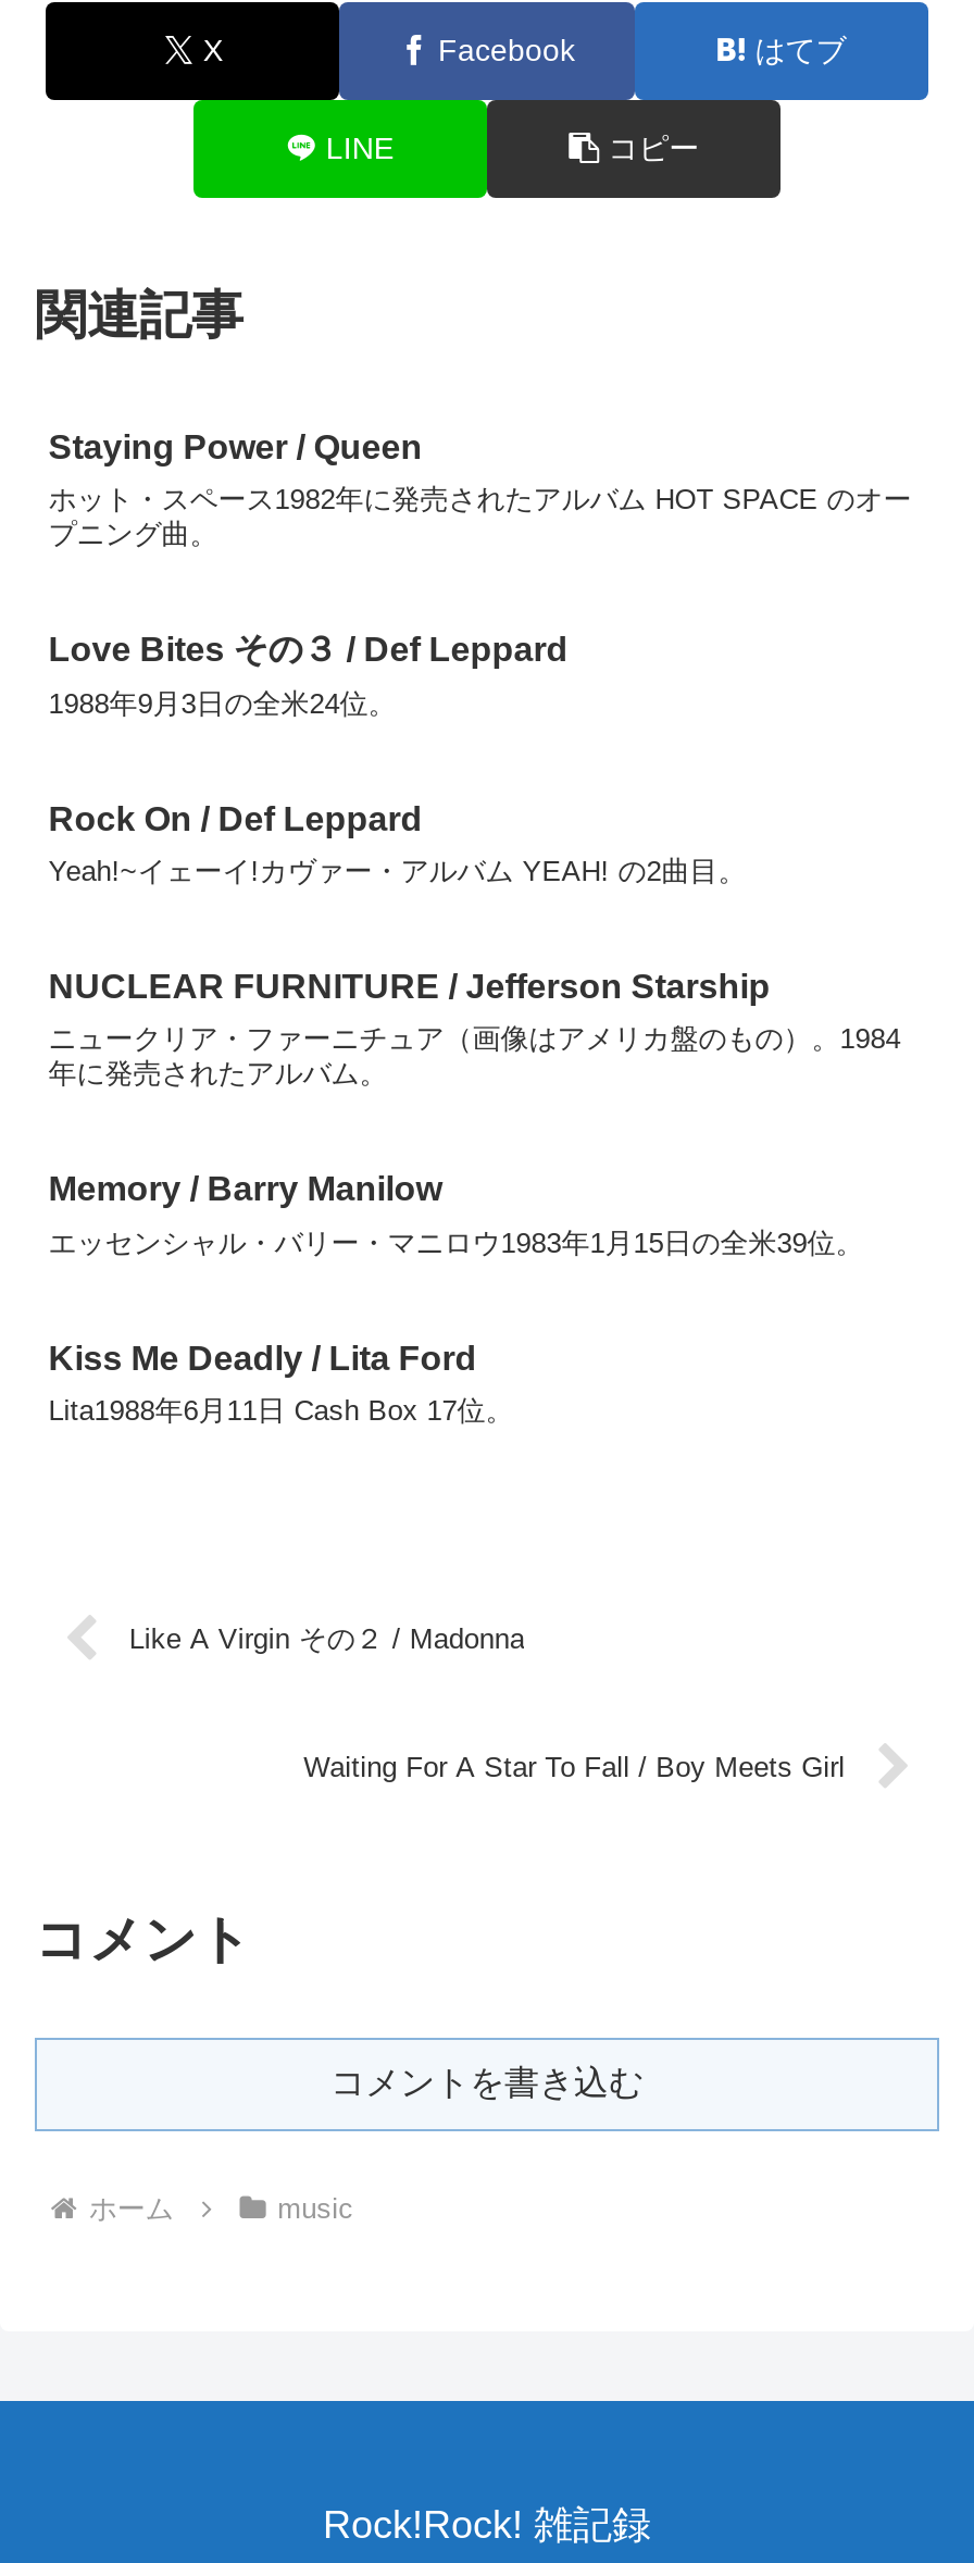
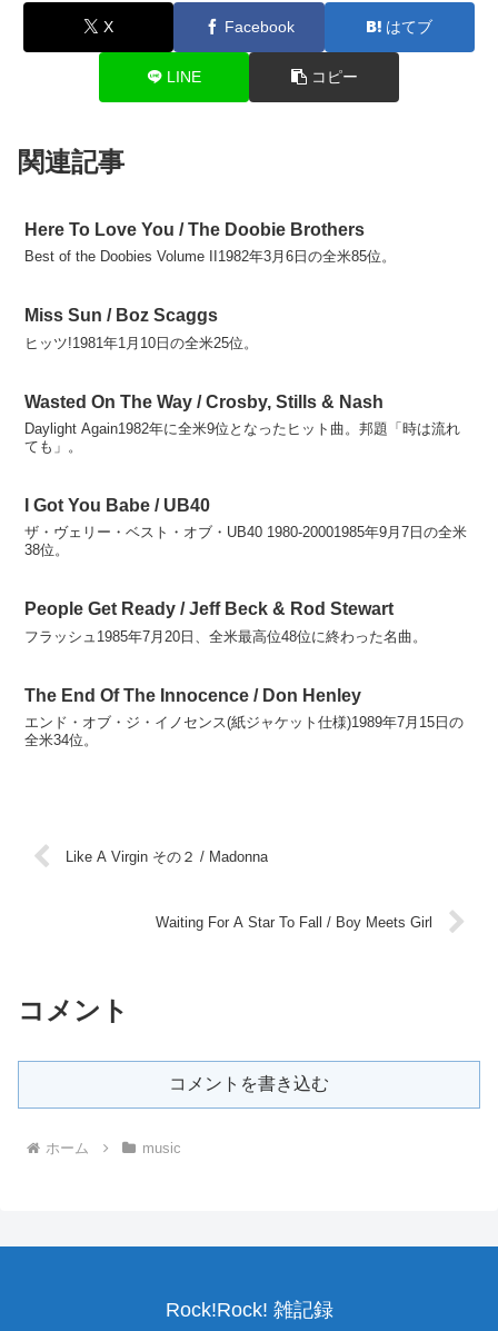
[48,428,422,465] Staying Power / Queen -> [25,220,365,239] Here To Love You / The Doobie Brothers
[48,483,911,551] ホット・スペース1982年に発売されたアルバム HOT SPACE のオー | プニング曲。 -> [25,248,396,265] Best of the Doobies Volume II1982年3月6日の全米85位。
[48,631,568,668] Love Bites その３ / Def Leppard -> [25,306,218,325] Miss Sun / Boz Scaggs
[48,687,396,719] 1988年9月3日の全米24位。 -> [25,334,258,351] ヒッツ!1981年1月10日の全米25位。
[48,799,422,836] Rock On / Def Leppard -> [25,392,384,411] Wasted On The Way / Crosby, Stills & Nash
[48,855,746,887] Yeah!~イェーイ!カヴァー・アルバム YEAH! の2曲目。 -> [25,420,460,455] Daylight Again1982年に全米9位となったヒット曲。邦題「時は流れ | ても」。
[48,968,770,1005] NUCLEAR FURNITURE / Jefferson Starship -> [25,496,210,515] I Got You Babe / UB40
[48,1023,901,1090] ニュークリア・ファーニチュア（画像はアメリカ盤のもの）。1984 | 年に発売されたアルバム。 -> [25,524,467,559] ザ・ヴェリー・ベスト・オブ・UB40 1980-20001985年9月7日の全米 | 38位。
[48,1170,442,1207] Memory / Barry Manilow -> [25,600,394,618] People Get Ready / Jeff Beck & Rod Stewart
[48,1226,864,1258] エッセンシャル・バリー・マニロウ1983年1月15日の全米39位。 -> [25,628,427,644] フラッシュ1985年7月20日、全米最高位48位に終わった名曲。
[48,1339,477,1376] Kiss Me Deadly / Lita Ford -> [25,686,361,704] The End Of The Innocence / Don Henley
[48,1394,514,1426] Lita1988年6月11日 Cash Box 17位。 -> [25,714,464,748] エンド・オブ・ジ・イノセンス(紙ジャケット仕様)1989年7月15日の | 全米34位。

